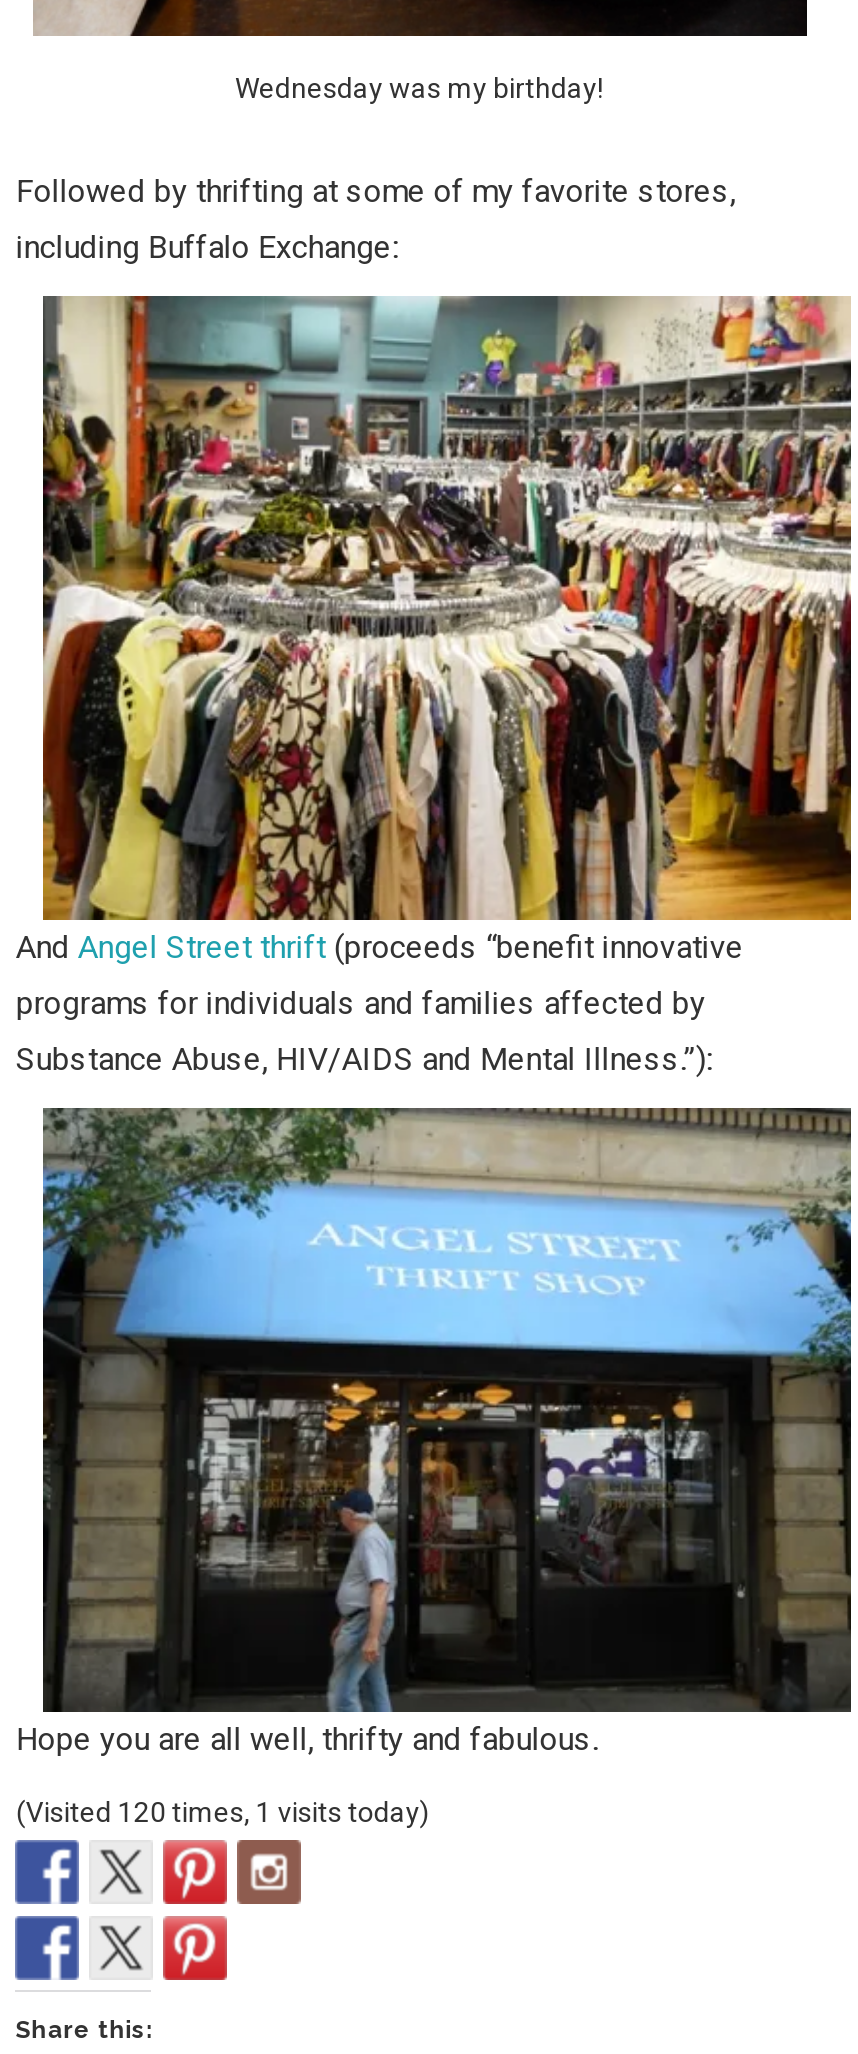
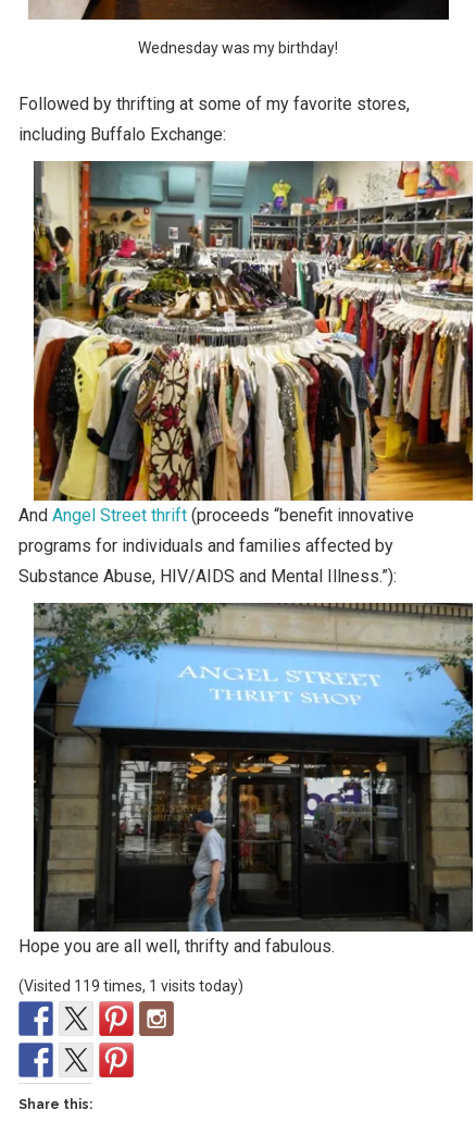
[16,1795,430,1827] (Visited 120 times, 1 visits today) -> [19,977,244,994] (Visited 119 times, 1 visits today)

